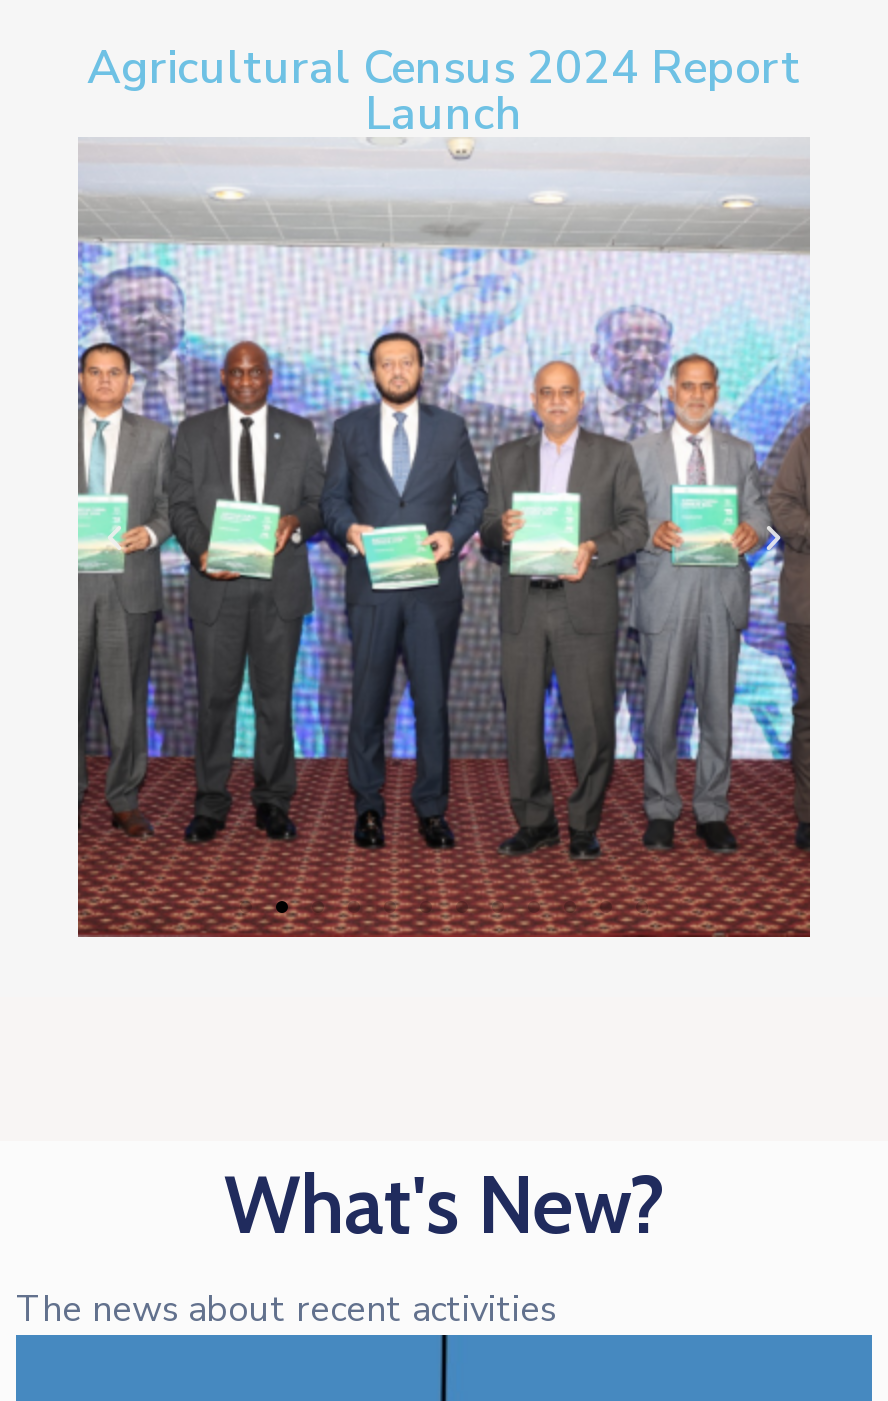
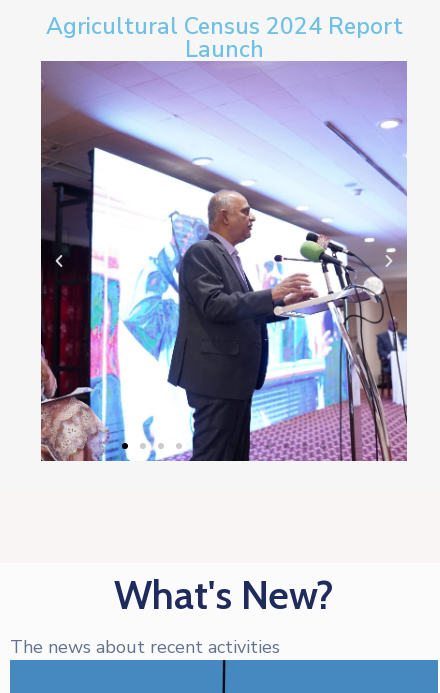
[76,139,812,939] [image] -> [40,61,408,462] [image]

